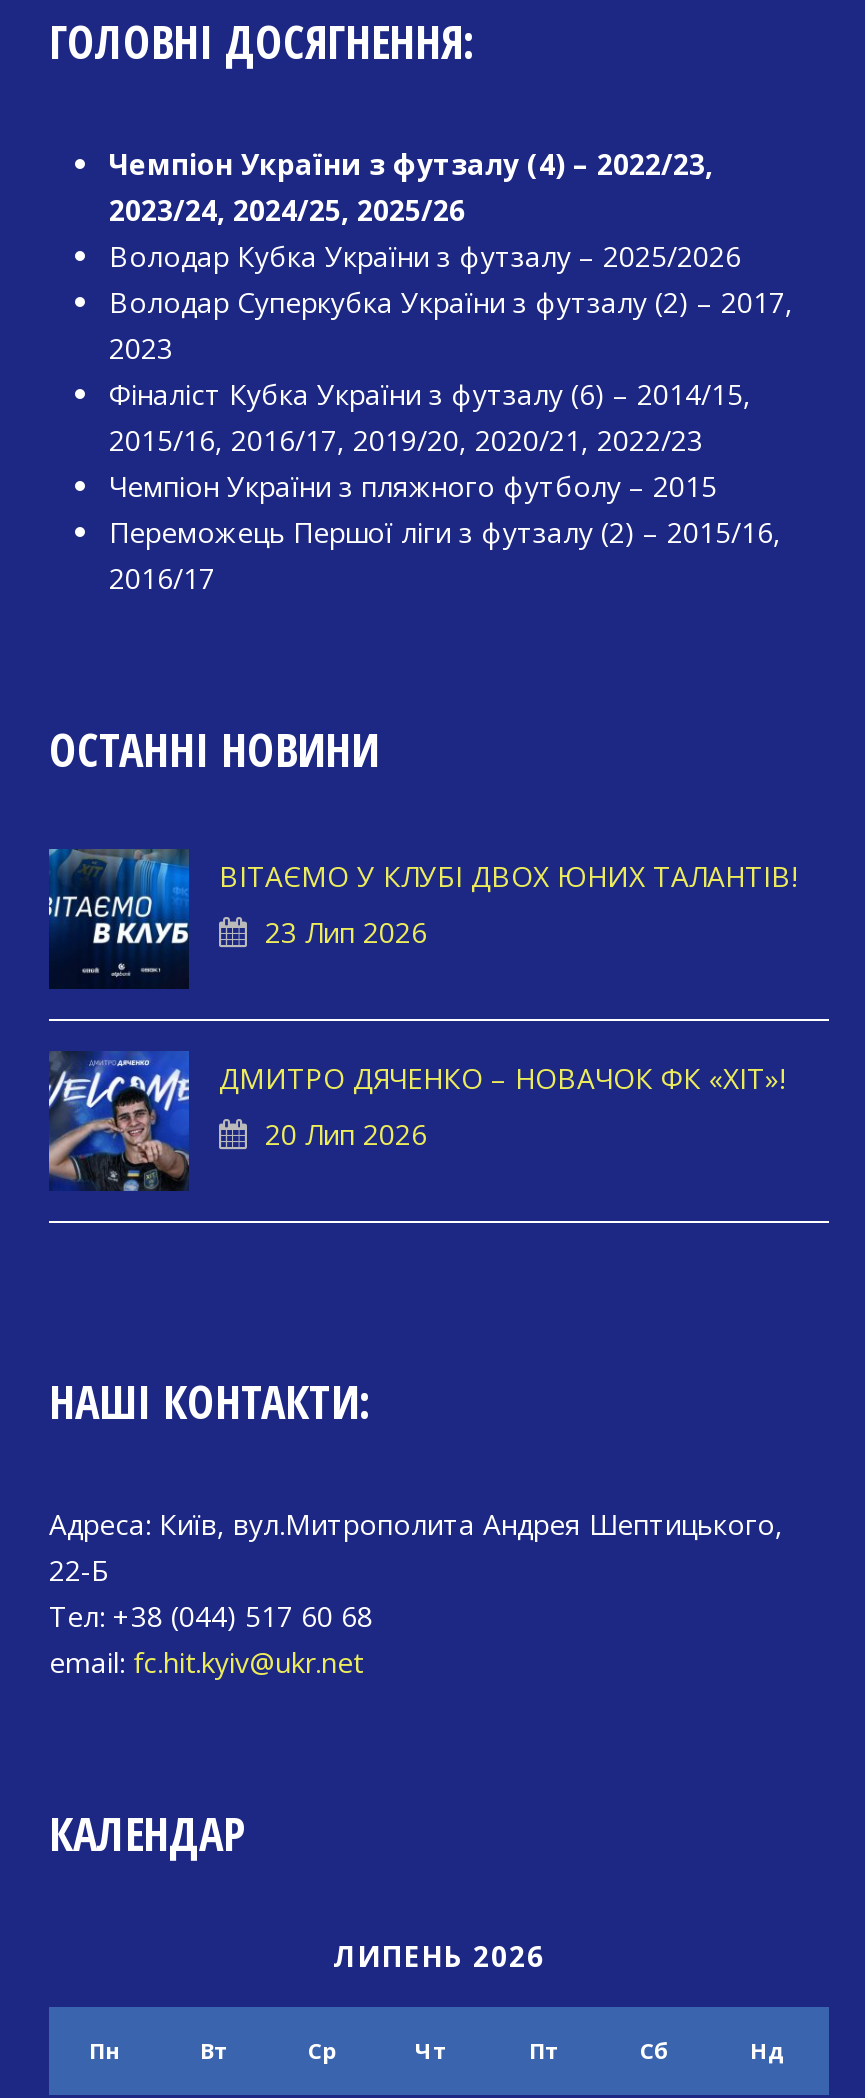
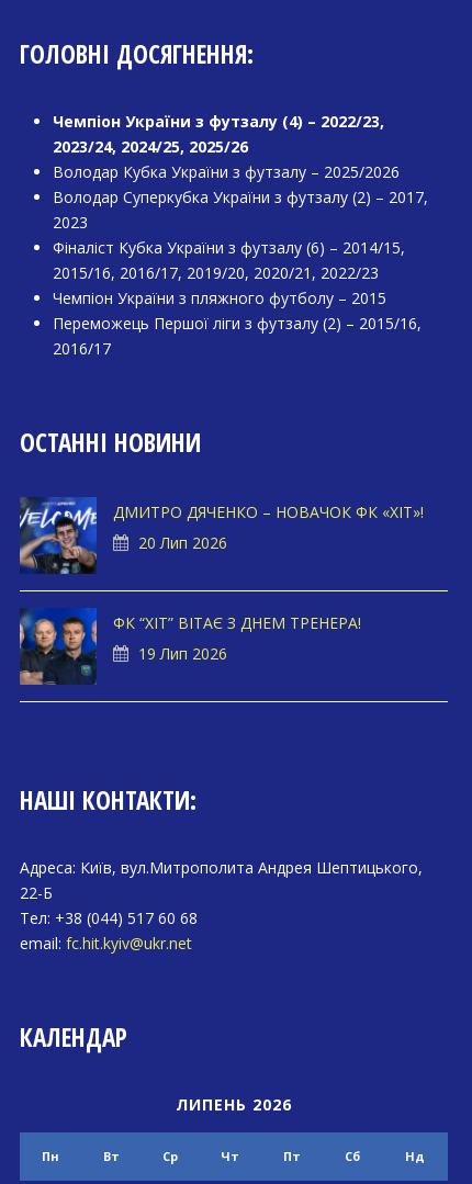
[47,847,797,991] [image] | ВІТАЄМО У КЛУБІ ДВОХ ЮНИХ ТАЛАНТІВ! | 23 Лип 2026 -> none
moved [45,1049,785,1195] -> [18,496,424,576]: [image] | ДМИТРО ДЯЧЕНКО – НОВАЧОК ФК «ХІТ»! | 20 Лип 2026
none -> [19,608,361,686] [image] | ФК “ХІТ” ВІТАЄ З ДНЕМ ТРЕНЕРА! | 19 Лип 2026

